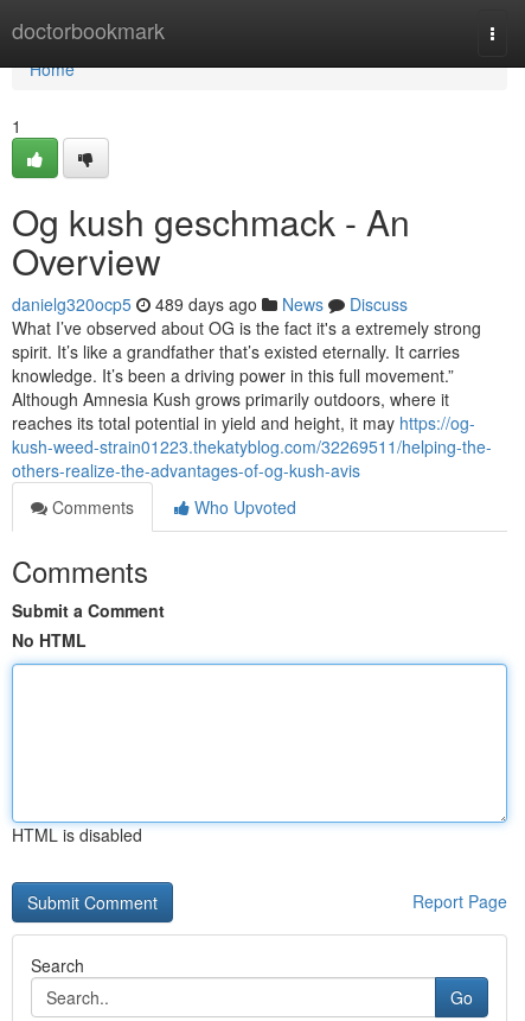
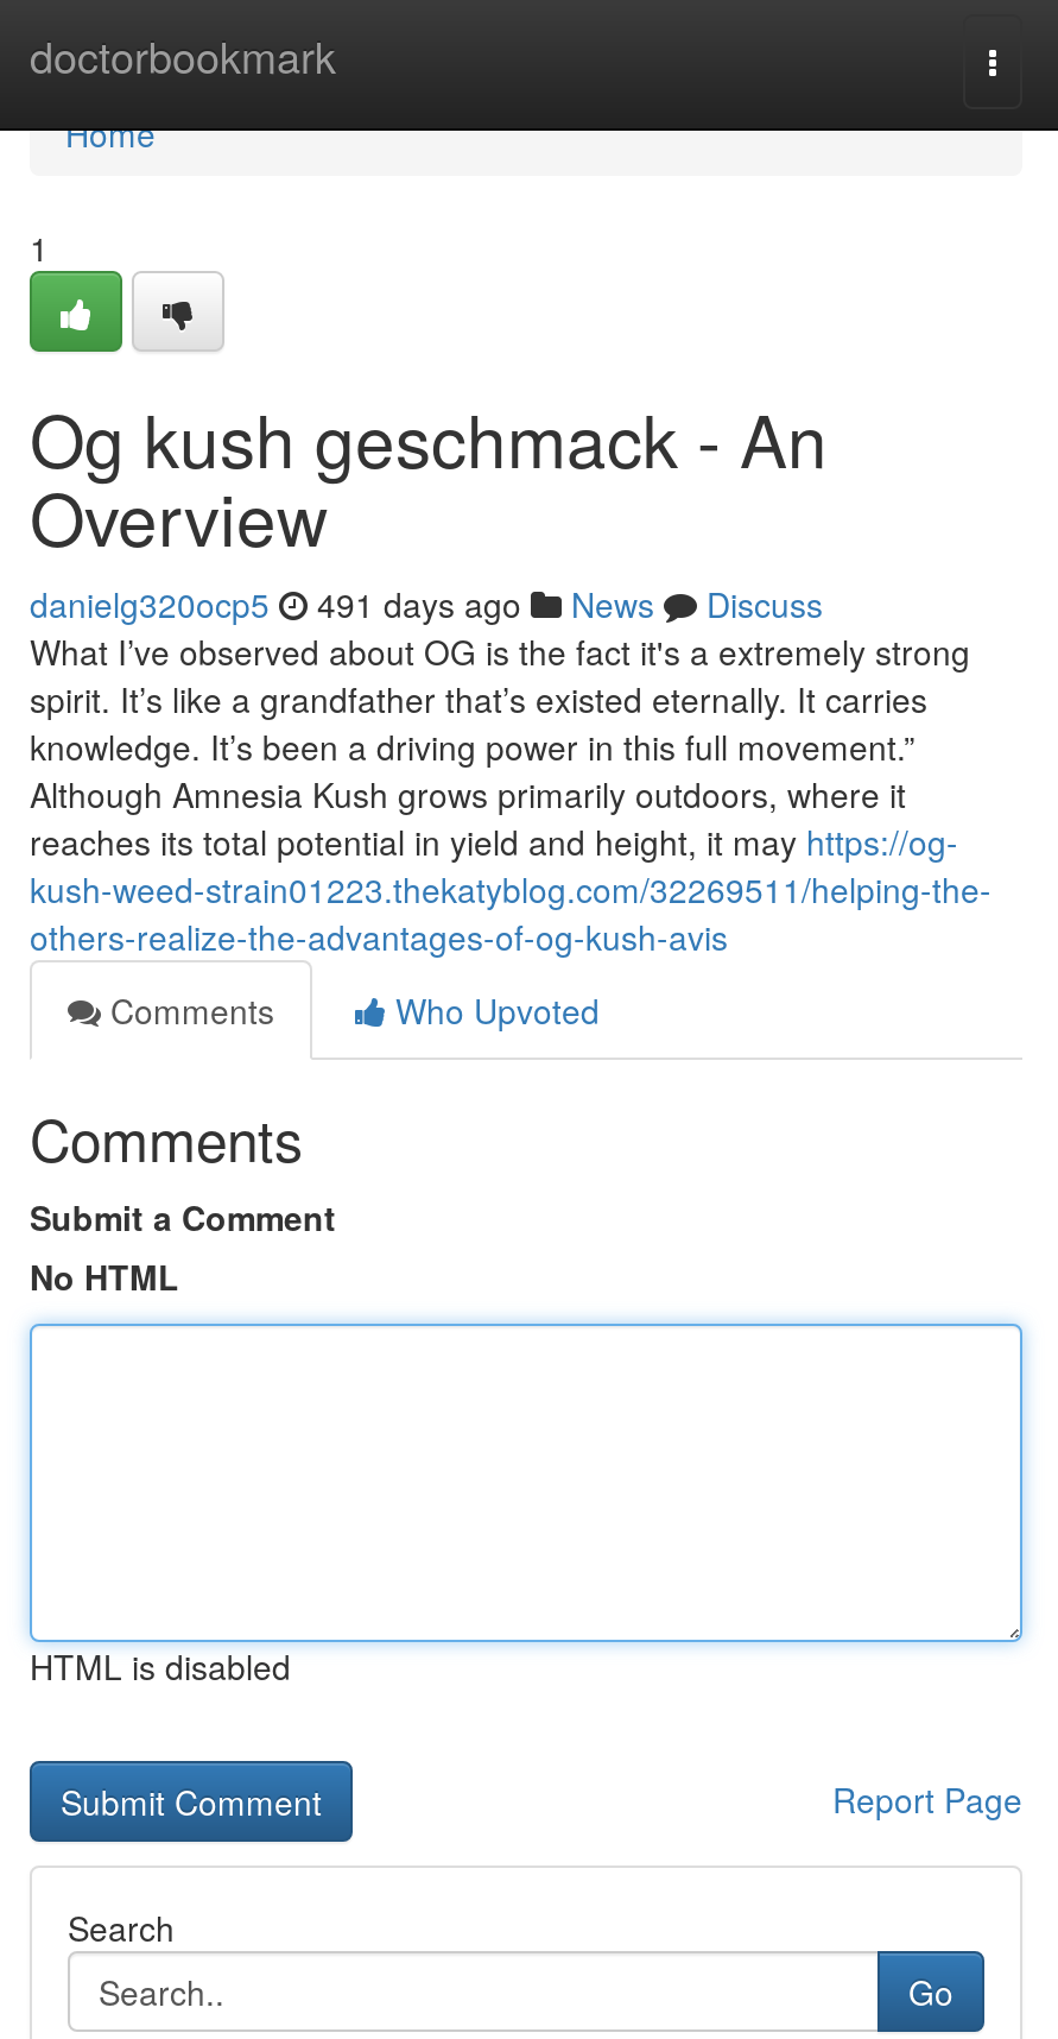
[12,292,408,316] danielg320ocp5 489 days ago News Discuss -> [30,580,823,627] danielg320ocp5 491 days ago News Discuss

